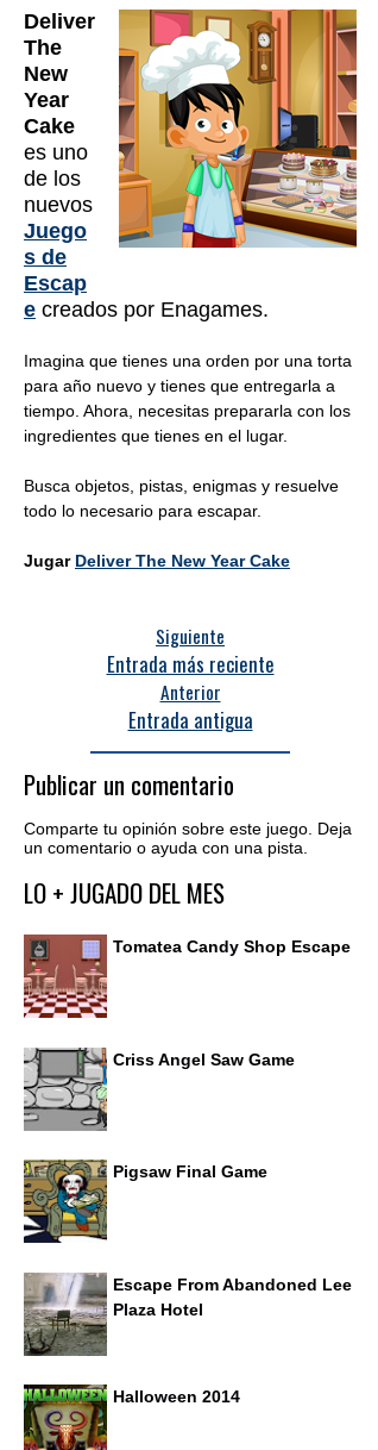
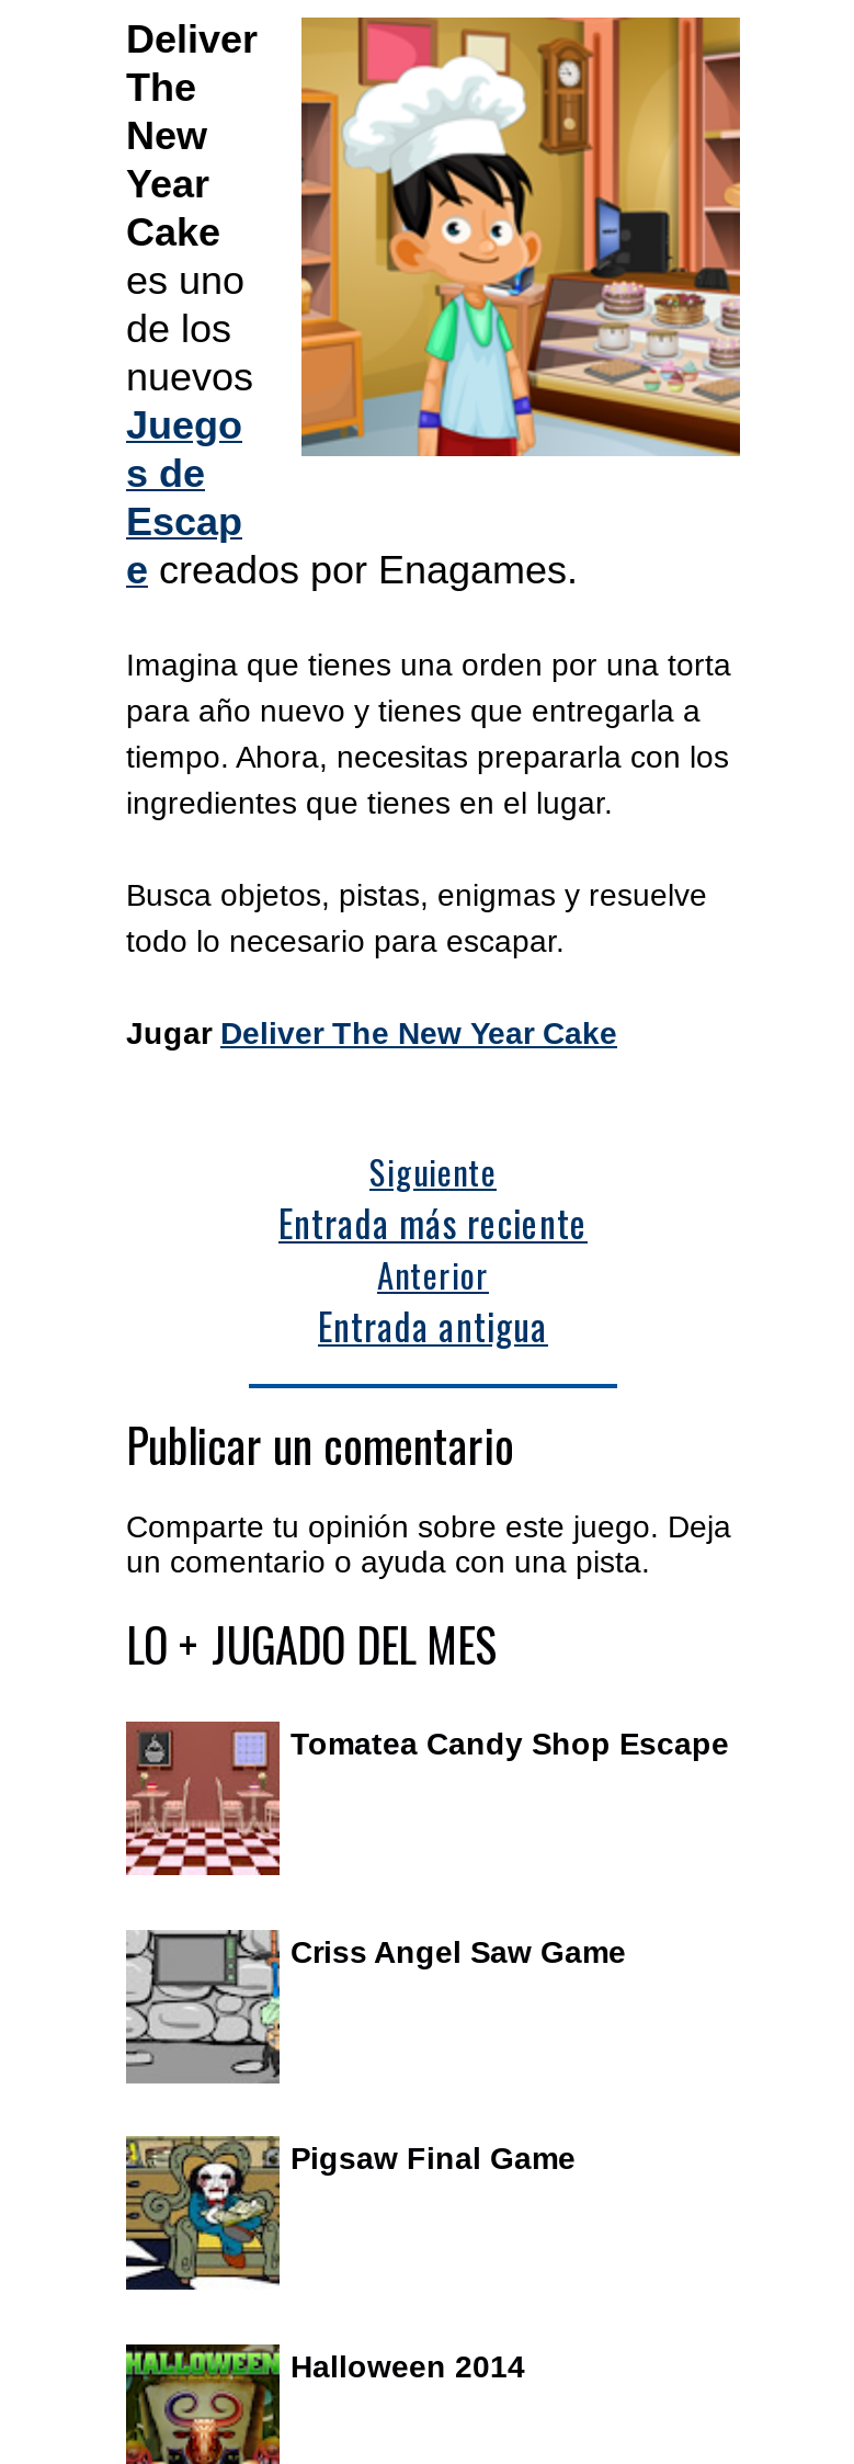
[24,1274,352,1357] [image] | Escape From Abandoned Lee | Plaza Hotel -> none

